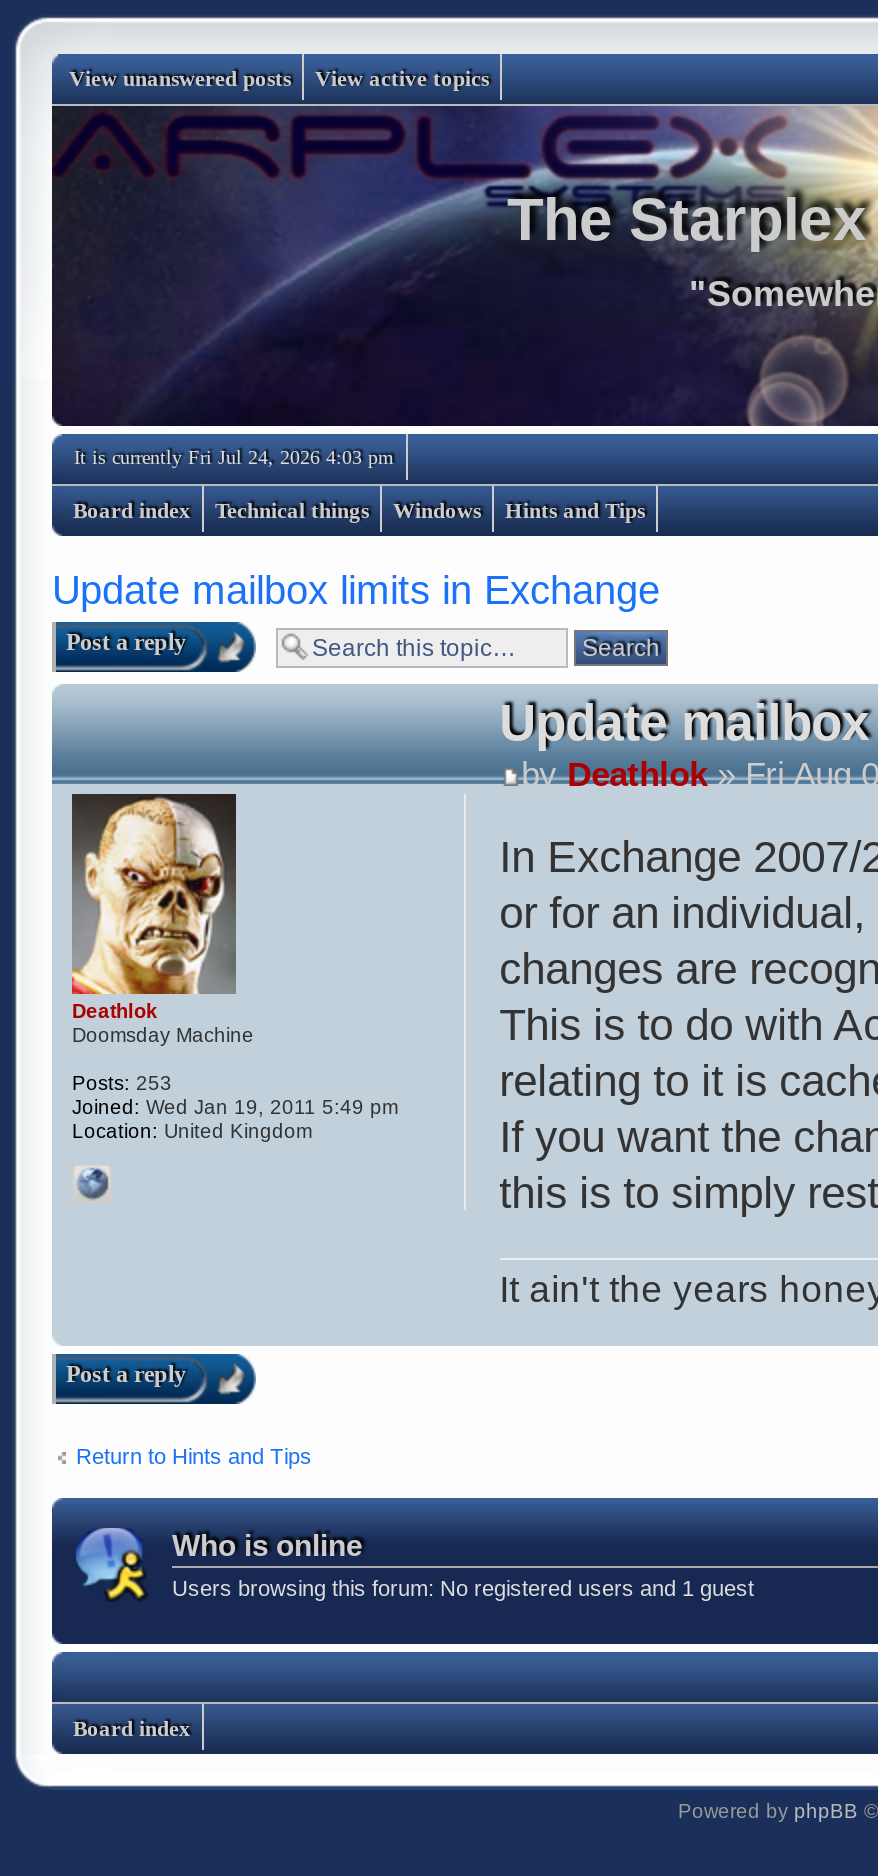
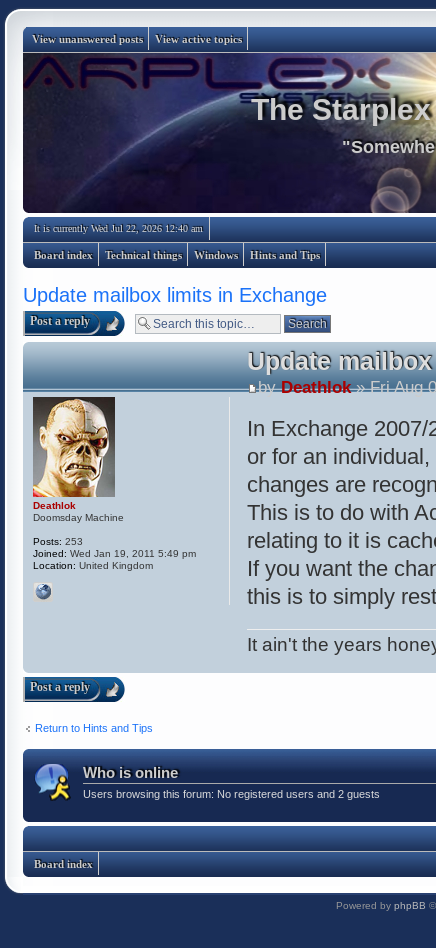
[74,446,394,468] It is currently Fri Jul 24, 2026 4:03 pm -> [34,223,203,234] It is currently Wed Jul 22, 2026 12:40 am
[172,1575,754,1599] Users browsing this forum: No registered users and 1 guest -> [83,788,380,800] Users browsing this forum: No registered users and 2 guests

